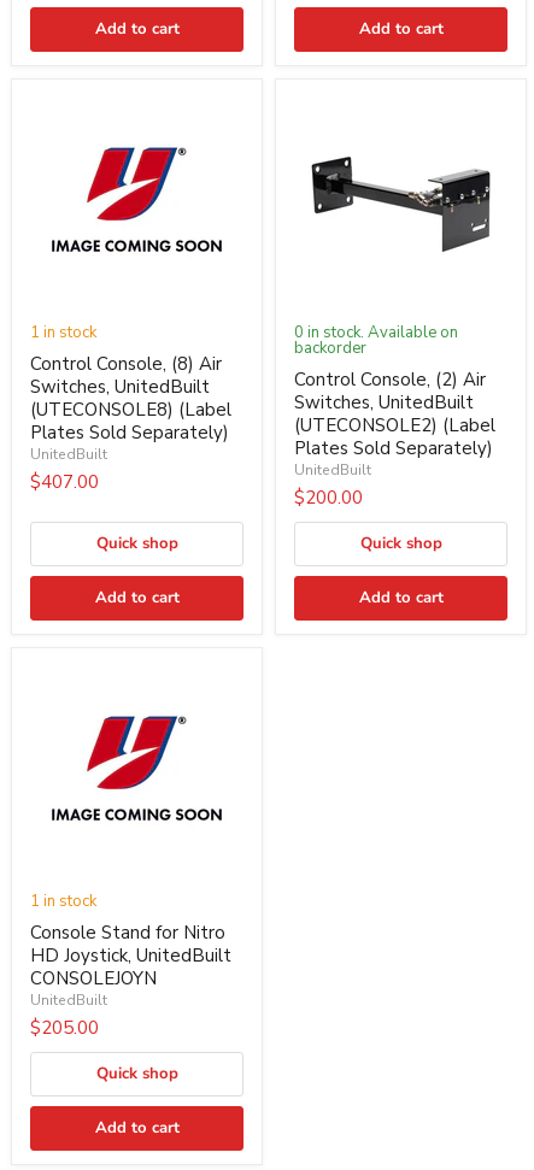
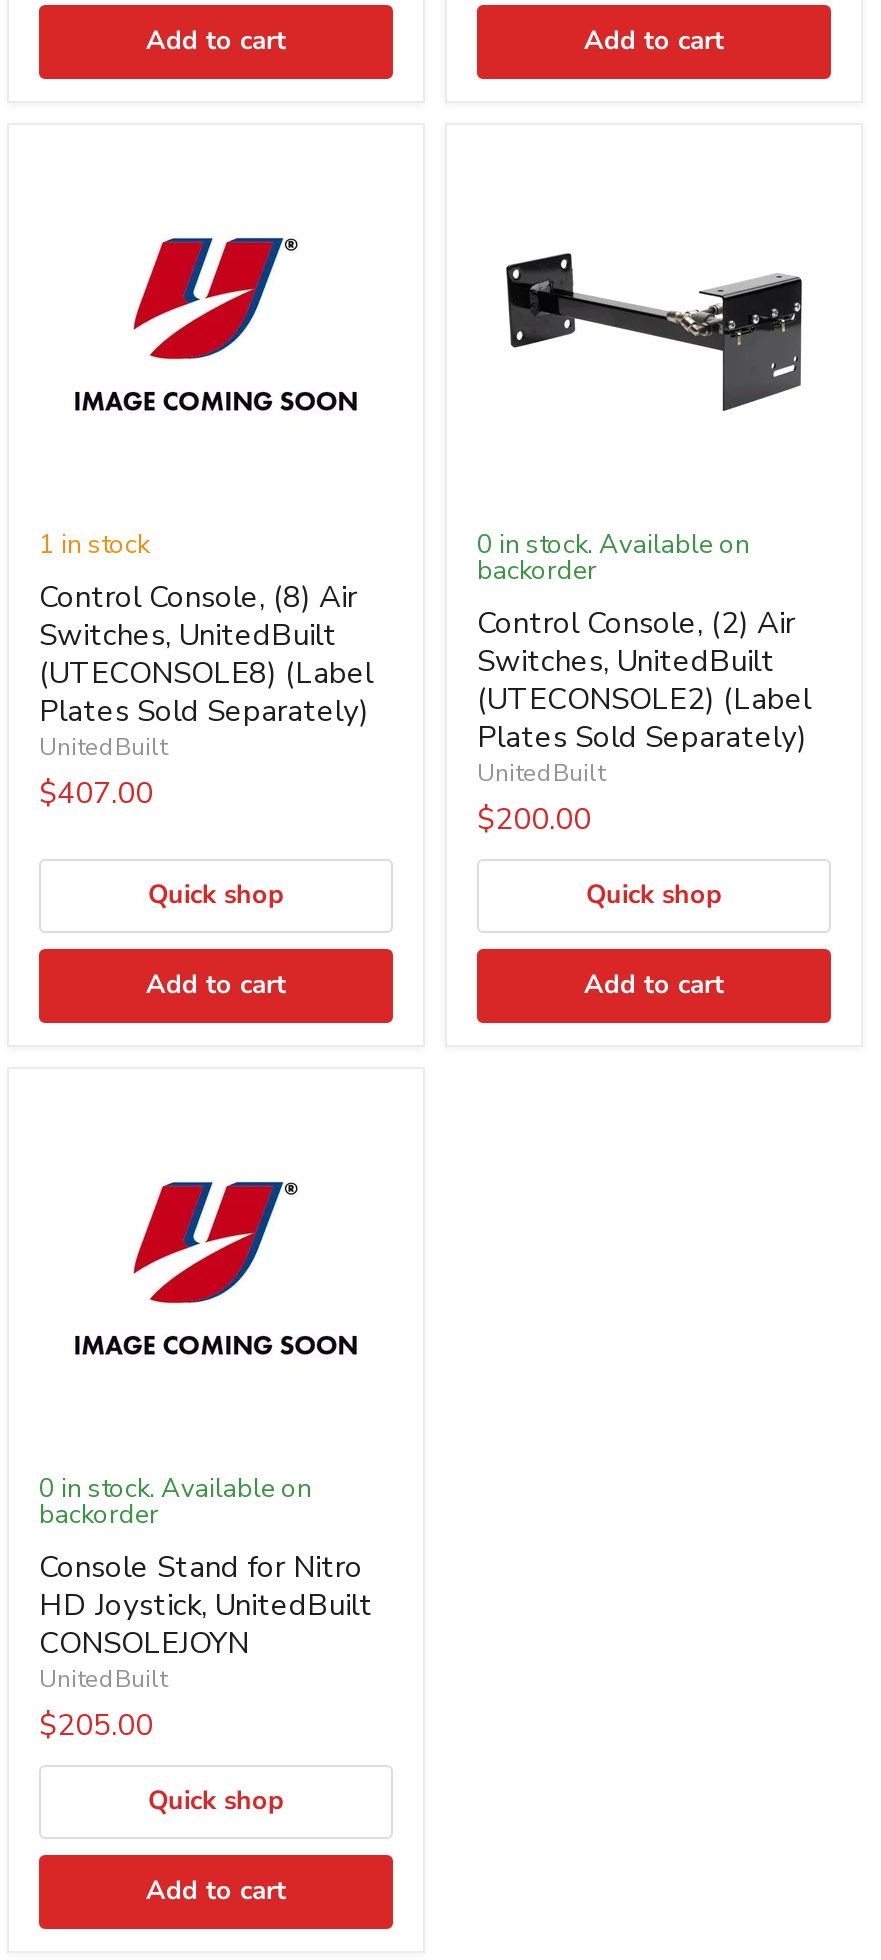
[30,891,96,912] 1 in stock -> [39,1471,311,1533] 0 in stock. Available on | backorder

